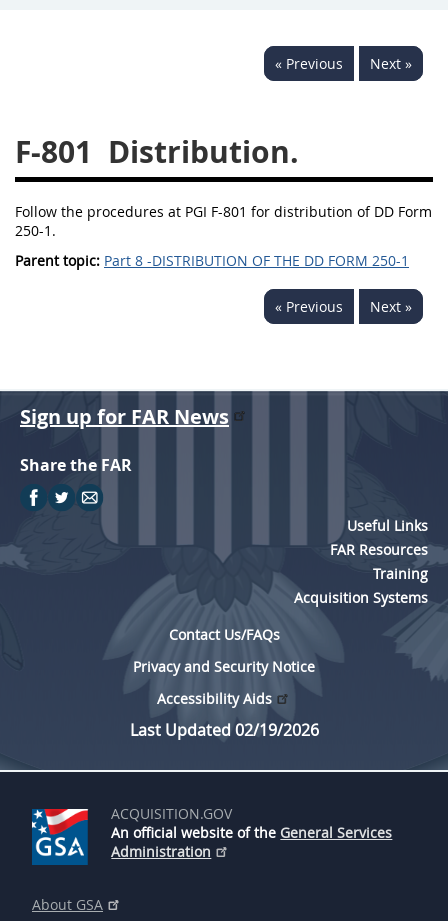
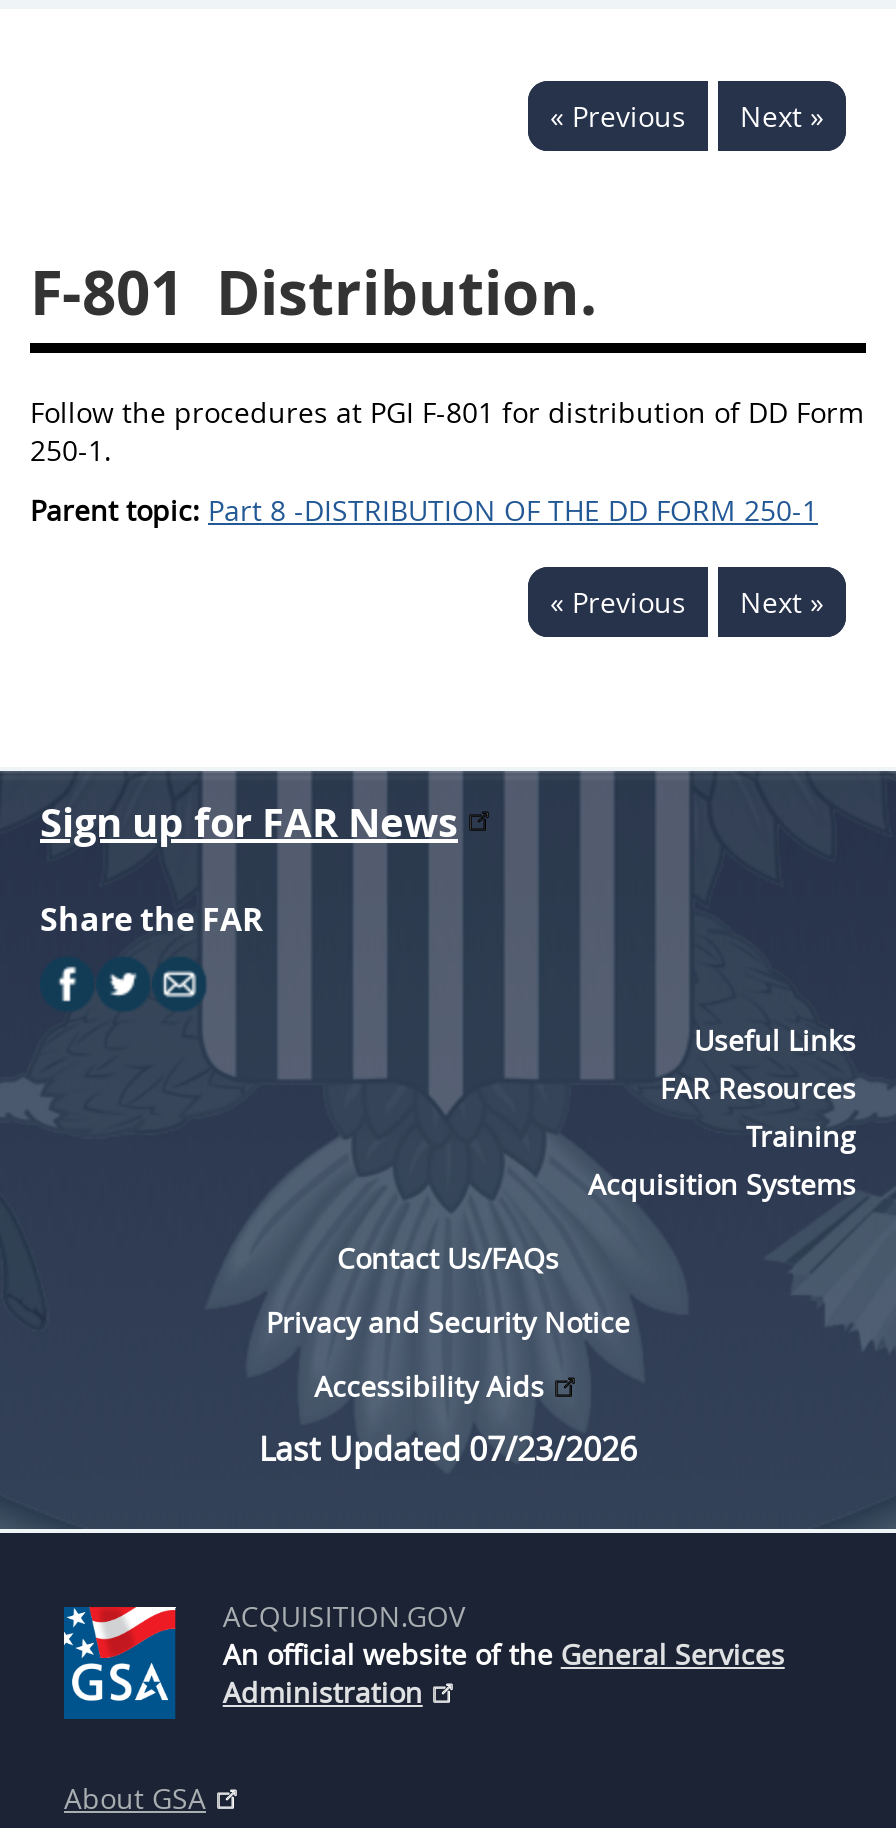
[129,719,318,741] Last Updated 02/19/2026 -> [259,1427,637,1471] Last Updated 07/23/2026

